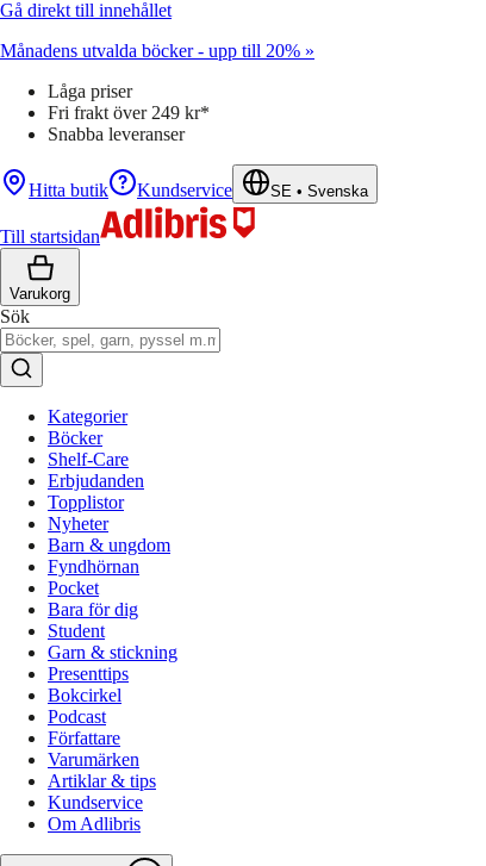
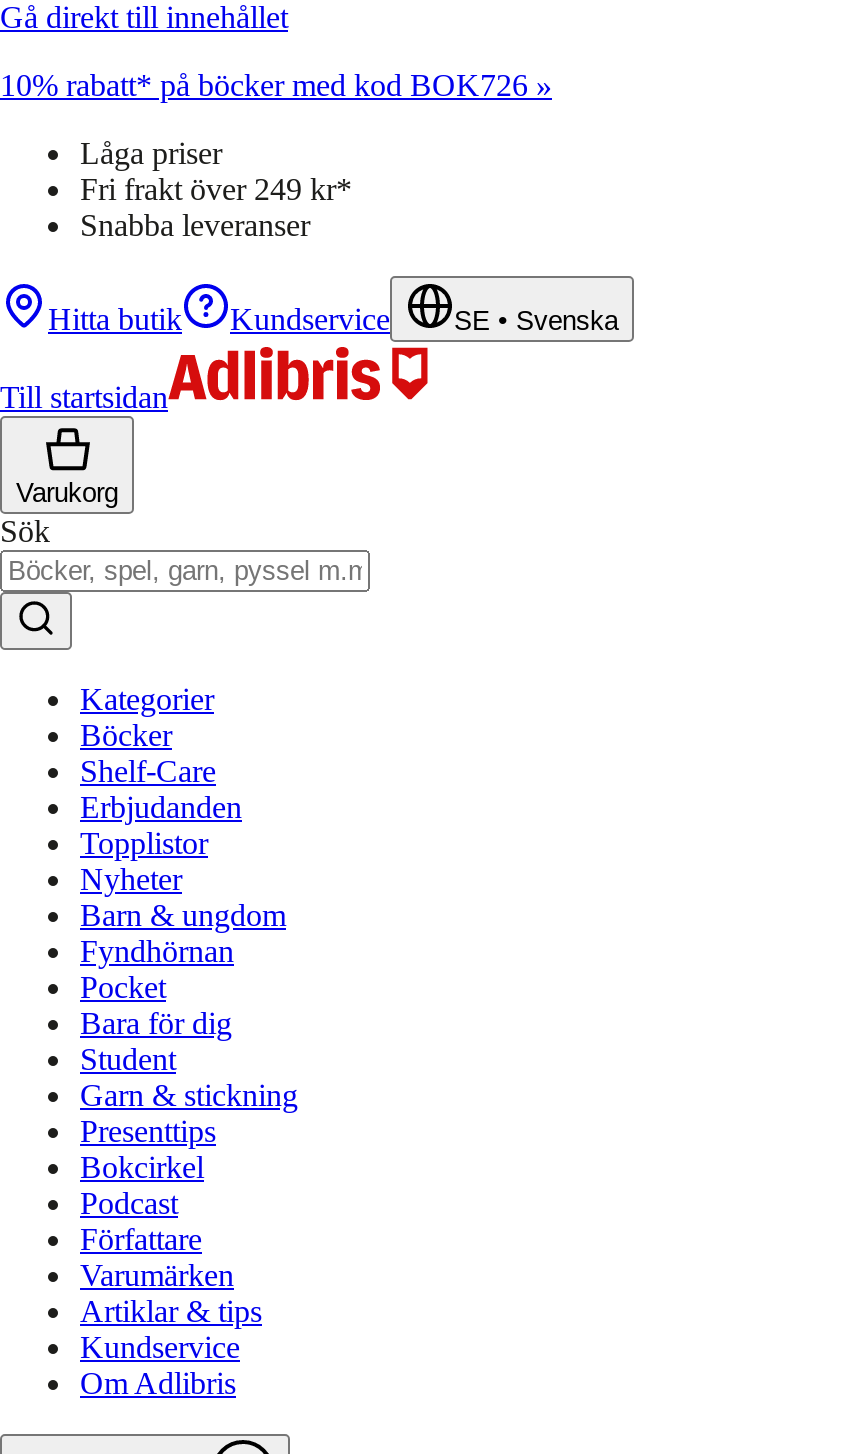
[0,41,314,61] Månadens utvalda böcker - upp till 20% » -> [0,68,552,102] 10% rabatt* på böcker med kod BOK726 »

